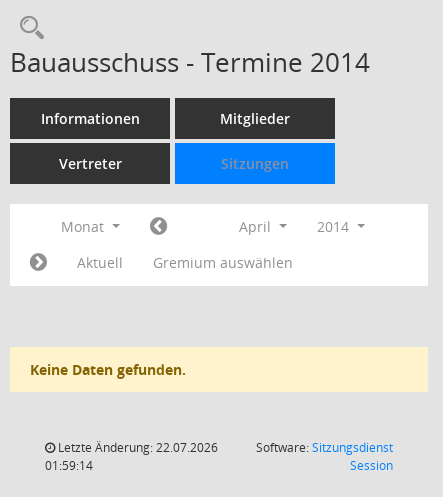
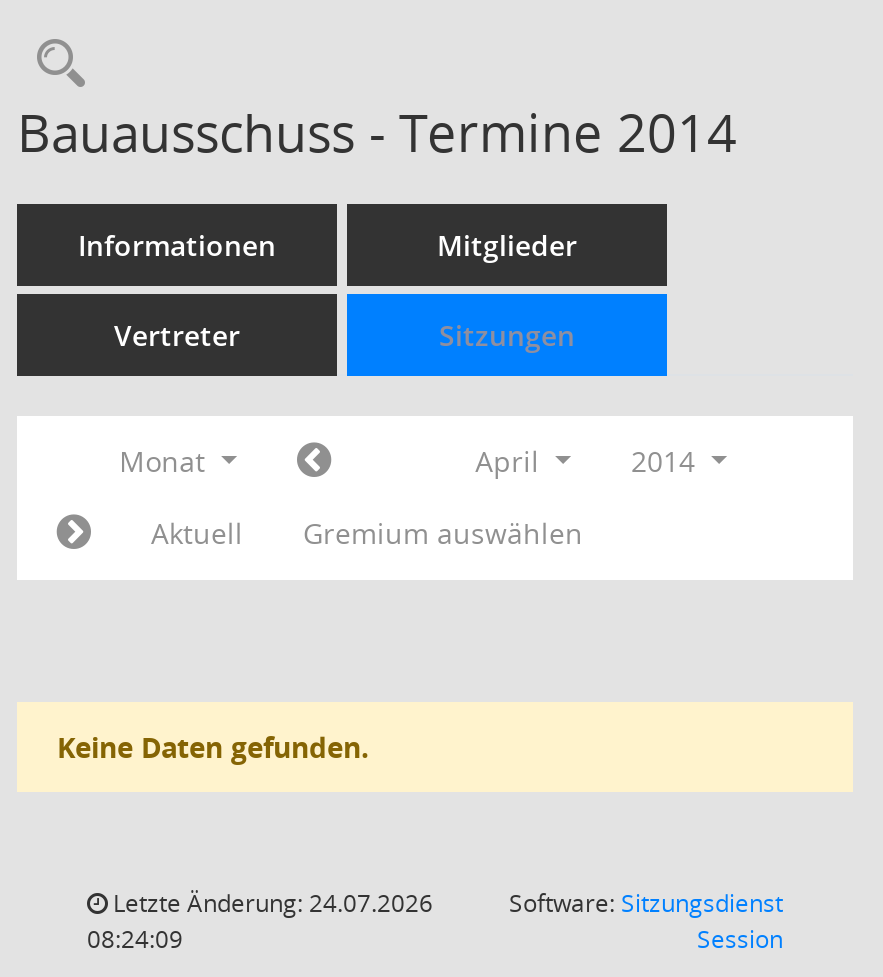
[55,439,218,456] Letzte Änderung: 22.07.2026 -> [107,886,433,920] Letzte Änderung: 24.07.2026
[45,457,93,474] 01:59:14 -> [87,922,183,956] 08:24:09

